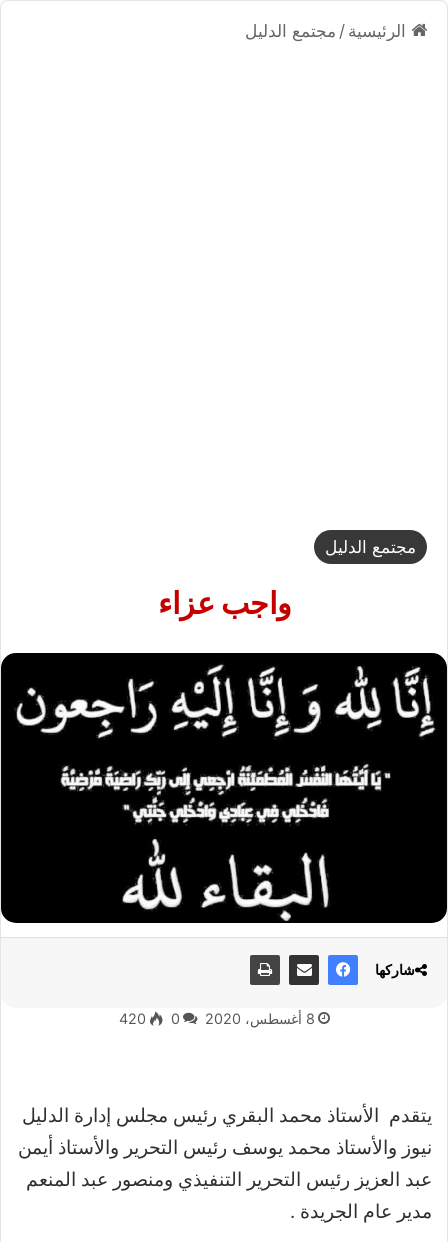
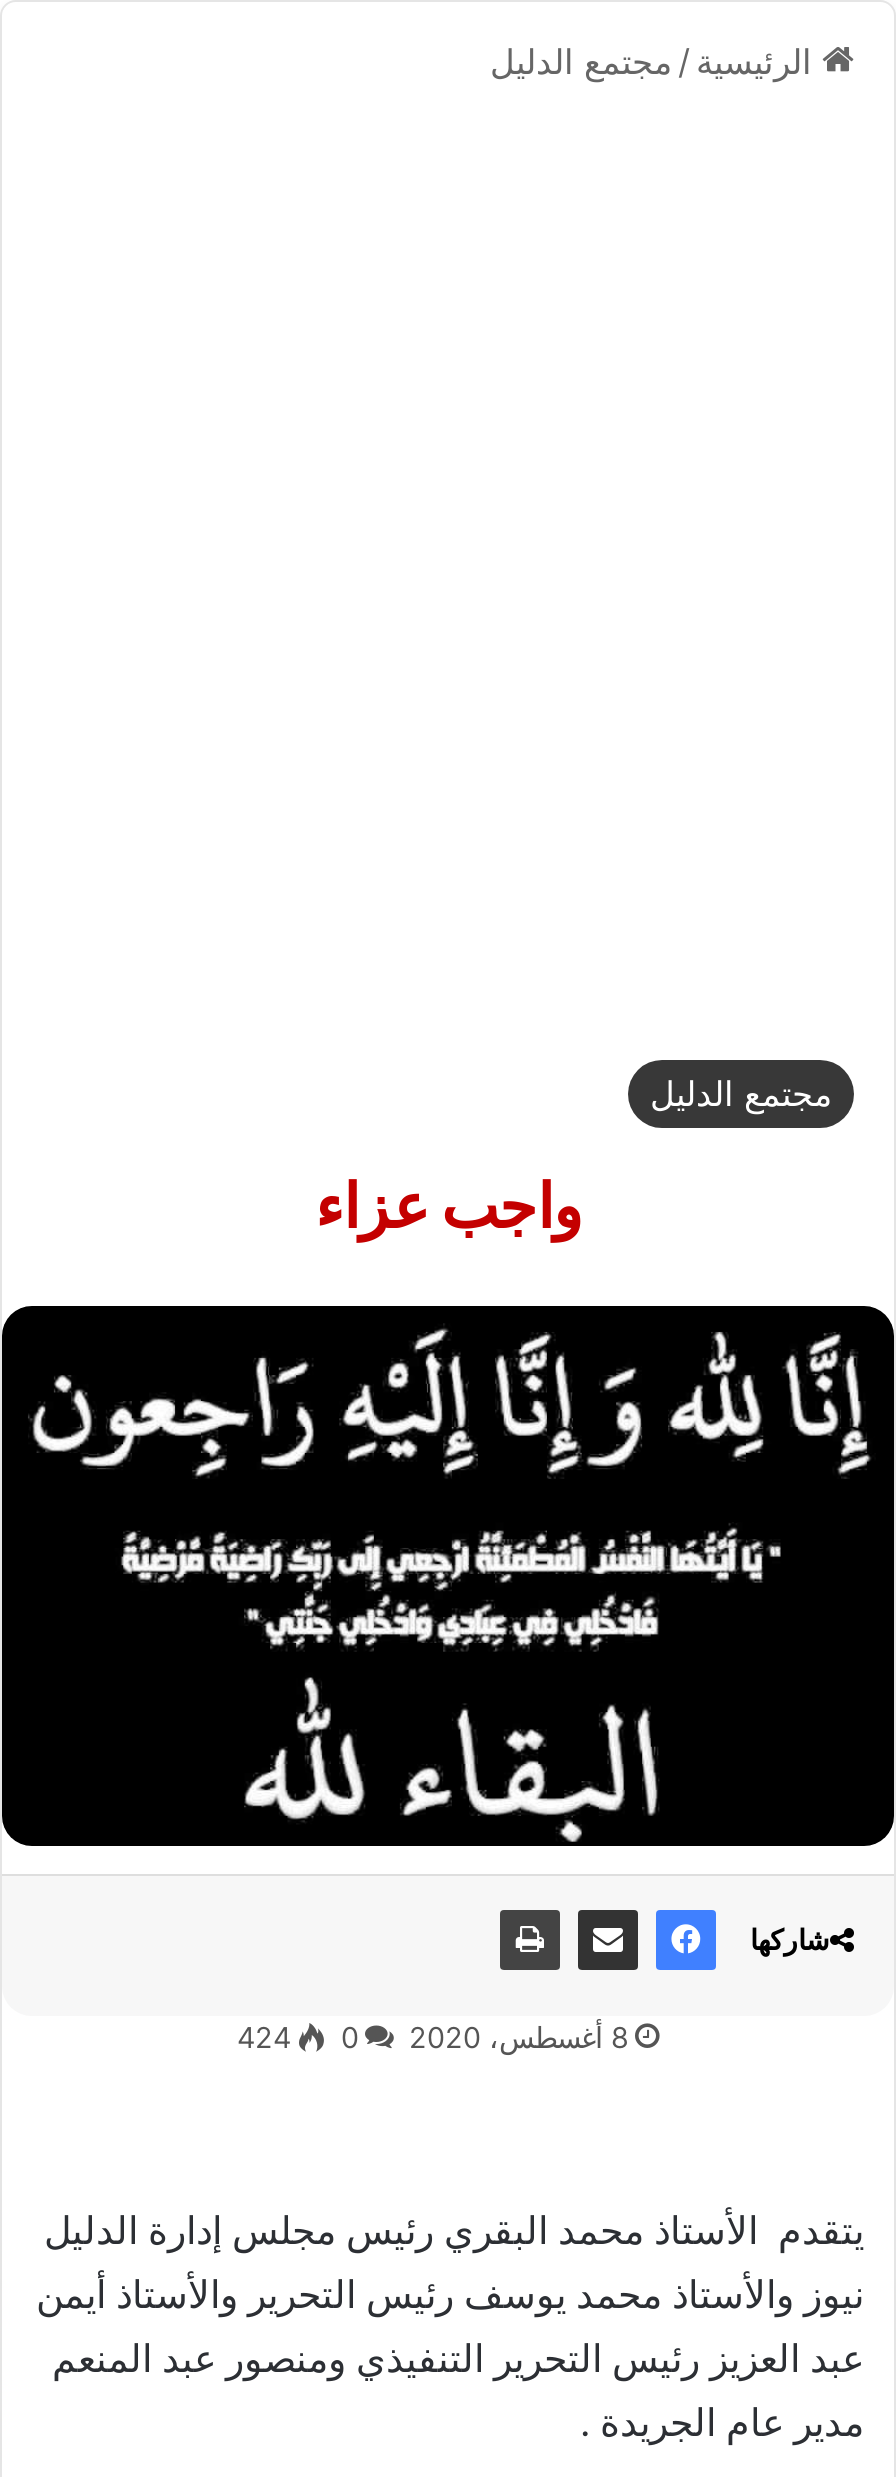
[118,1010,179,1027] 420 0 -> [237,2021,359,2055] 424 0

